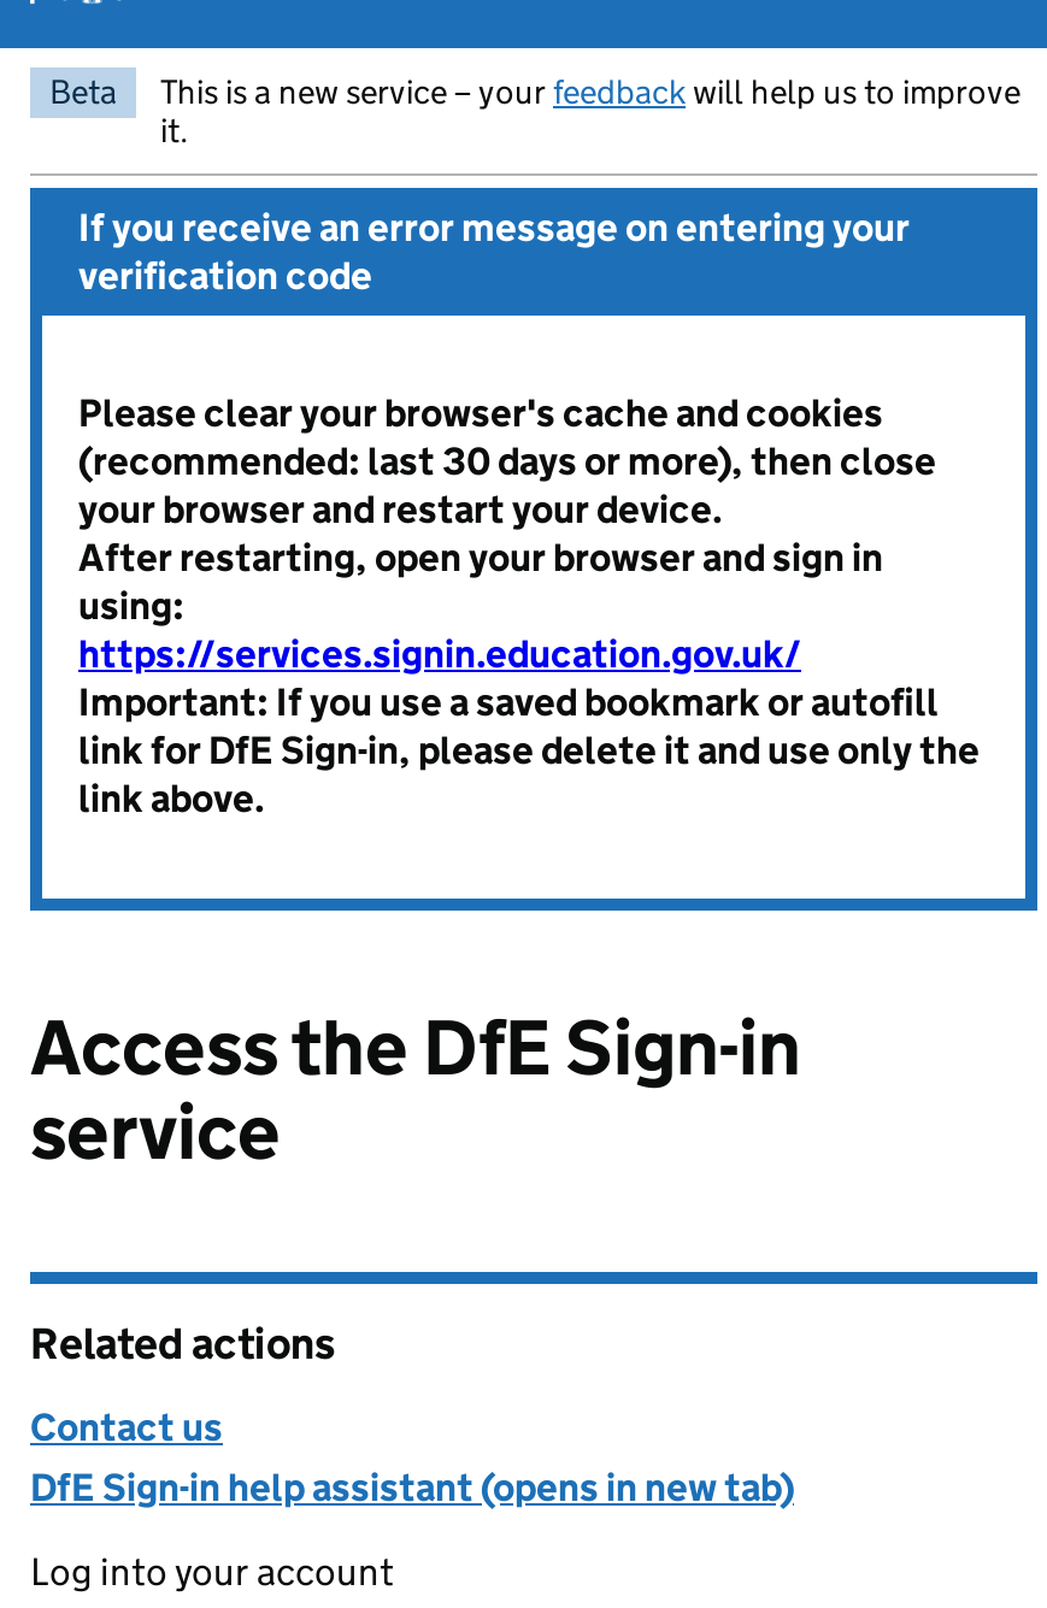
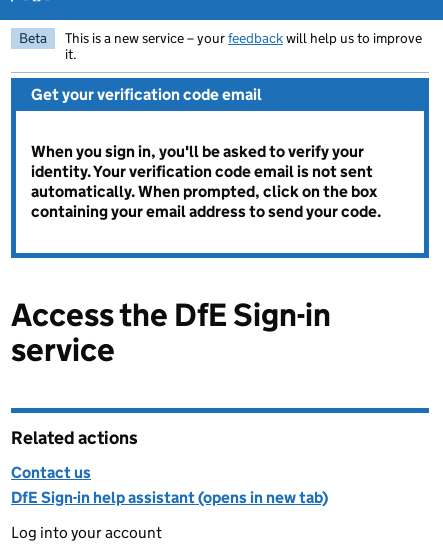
[78,205,910,299] If you receive an error message on entering your | verification code -> [31,85,262,104] Get your verification code email
[78,390,980,821] Please clear your browser's cache and cookies | (recommended: last 30 days or more), then close | your browser and restart your device. | After restarting, open your browser and sign in | using: | https://services.signin.education.gov.uk/ | Important: If you use a saved bookmark or autofill | link for DfE Sign-in, please delete it and use only the | link above. -> [31,142,381,221] When you sign in, you'll be asked to verify your | identity. Your verification code email is not sent | automatically. When prompted, click on the box | containing your email address to send your code.

